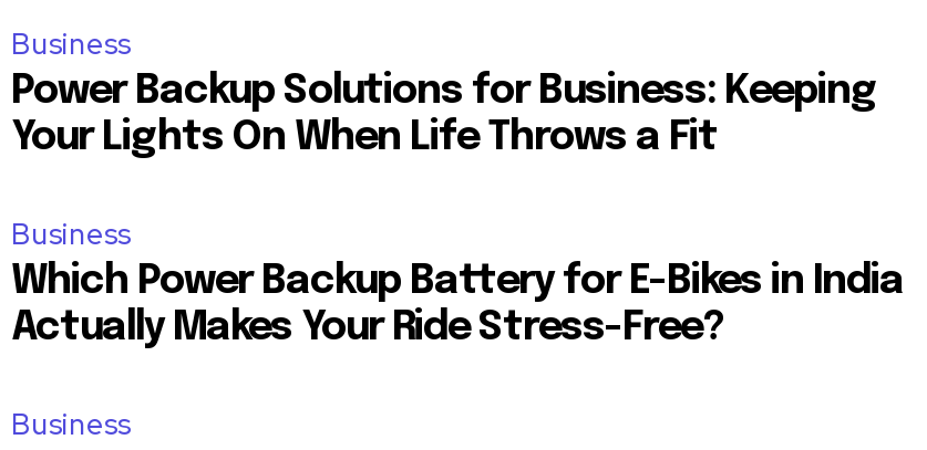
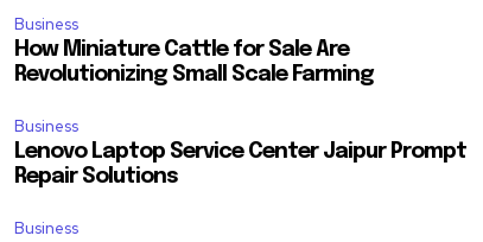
[11,71,877,158] Power Backup Solutions for Business: Keeping | Your Lights On When Life Throws a Fit -> [14,39,374,85] How Miniature Cattle for Sale Are | Revolutionizing Small Scale Farming
[11,262,904,348] Which Power Backup Battery for E-Bikes in India | Actually Makes Your Ride Stress-Free? -> [14,141,466,187] Lenovo Laptop Service Center Jaipur Prompt | Repair Solutions

